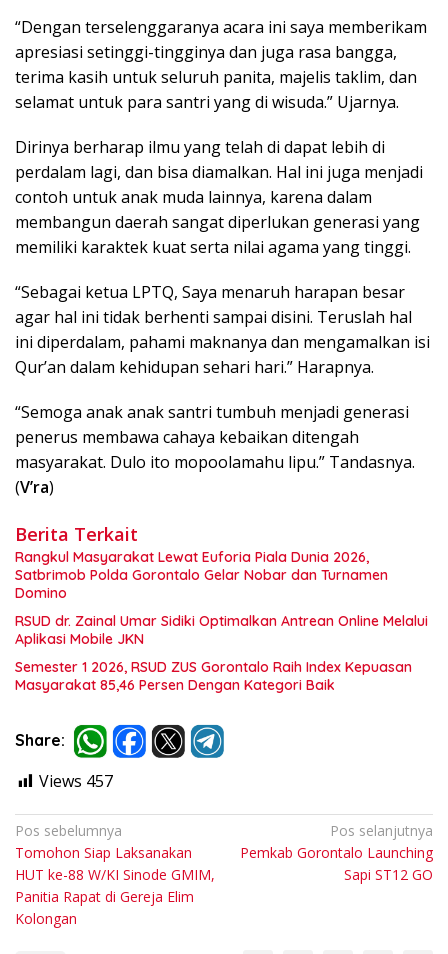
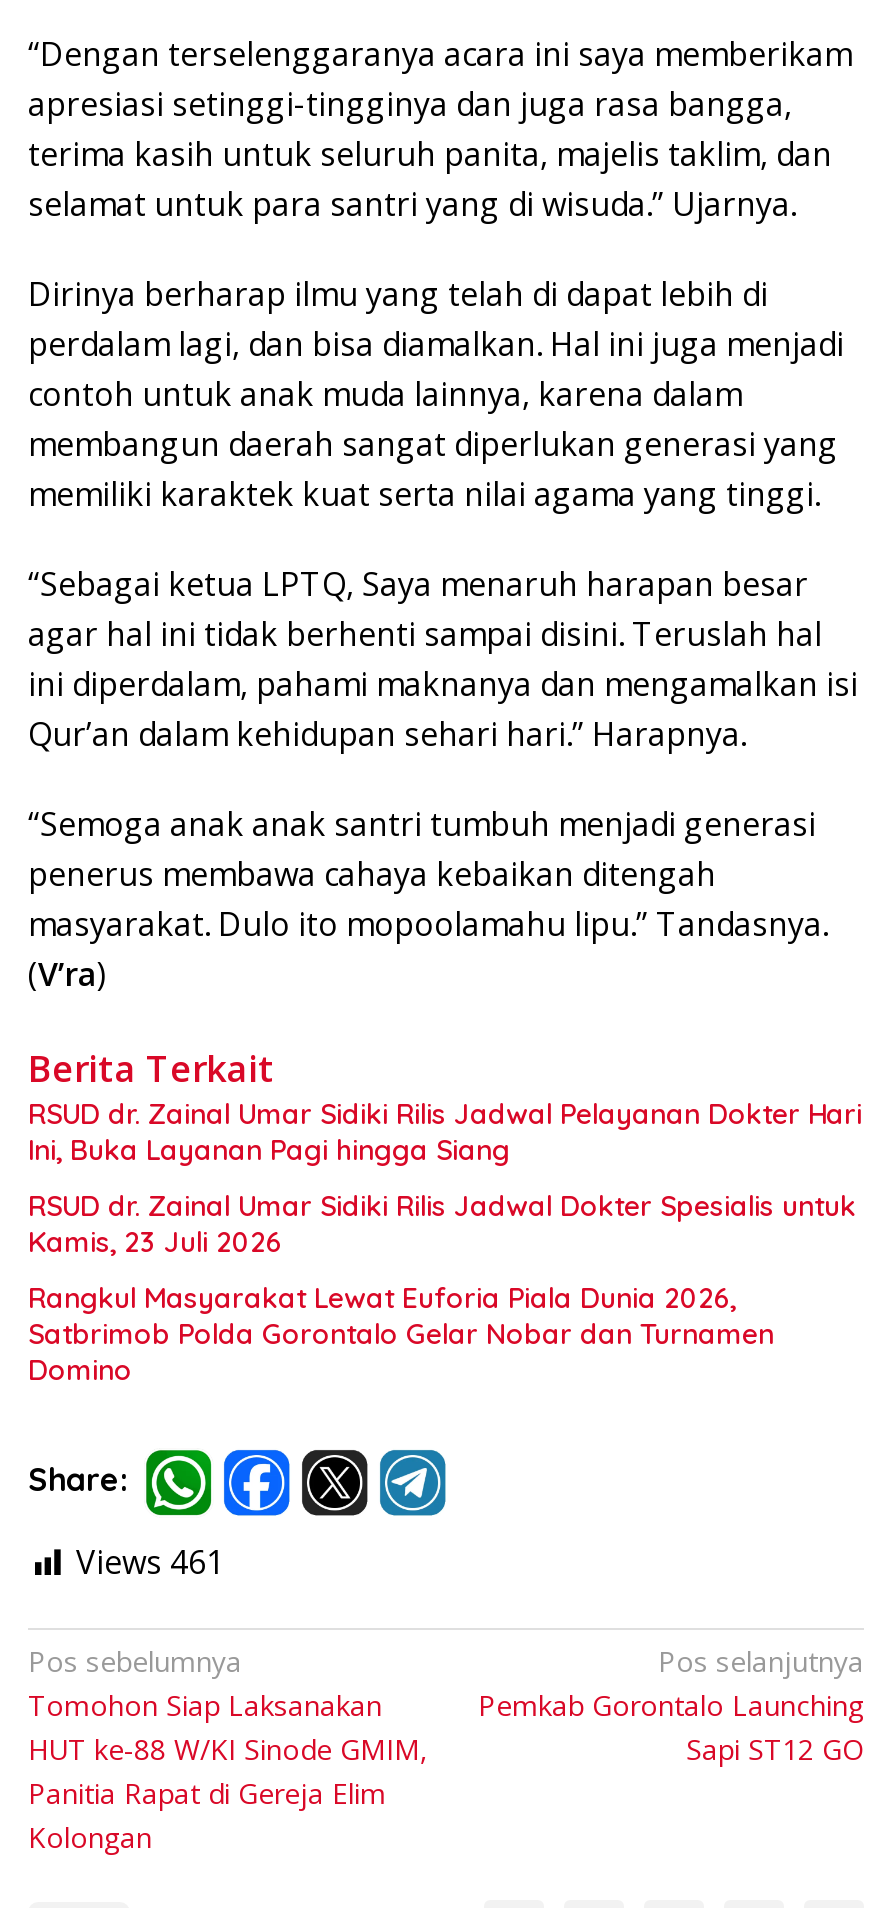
none -> [28,1096,862,1260] RSUD dr. Zainal Umar Sidiki Rilis Jadwal Pelayanan Dokter Hari | Ini, Buka Layanan Pagi hingga Siang | RSUD dr. Zainal Umar Sidiki Rilis Jadwal Dokter Spesialis untuk | Kamis, 23 Juli 2026
moved [15,548,388,602] -> [28,1280,774,1388]: Rangkul Masyarakat Lewat Euforia Piala Dunia 2026, | Satbrimob Polda Gorontalo Gelar Nobar dan Turnamen | Domino
[15,612,428,694] RSUD dr. Zainal Umar Sidiki Optimalkan Antrean Online Melalui | Aplikasi Mobile JKN | Semester 1 2026, RSUD ZUS Gorontalo Raih Index Kepuasan | Masyarakat 85,46 Persen Dengan Kategori Baik -> none
[39,770,113,792] Views 457 -> [76,1540,224,1584] Views 461

